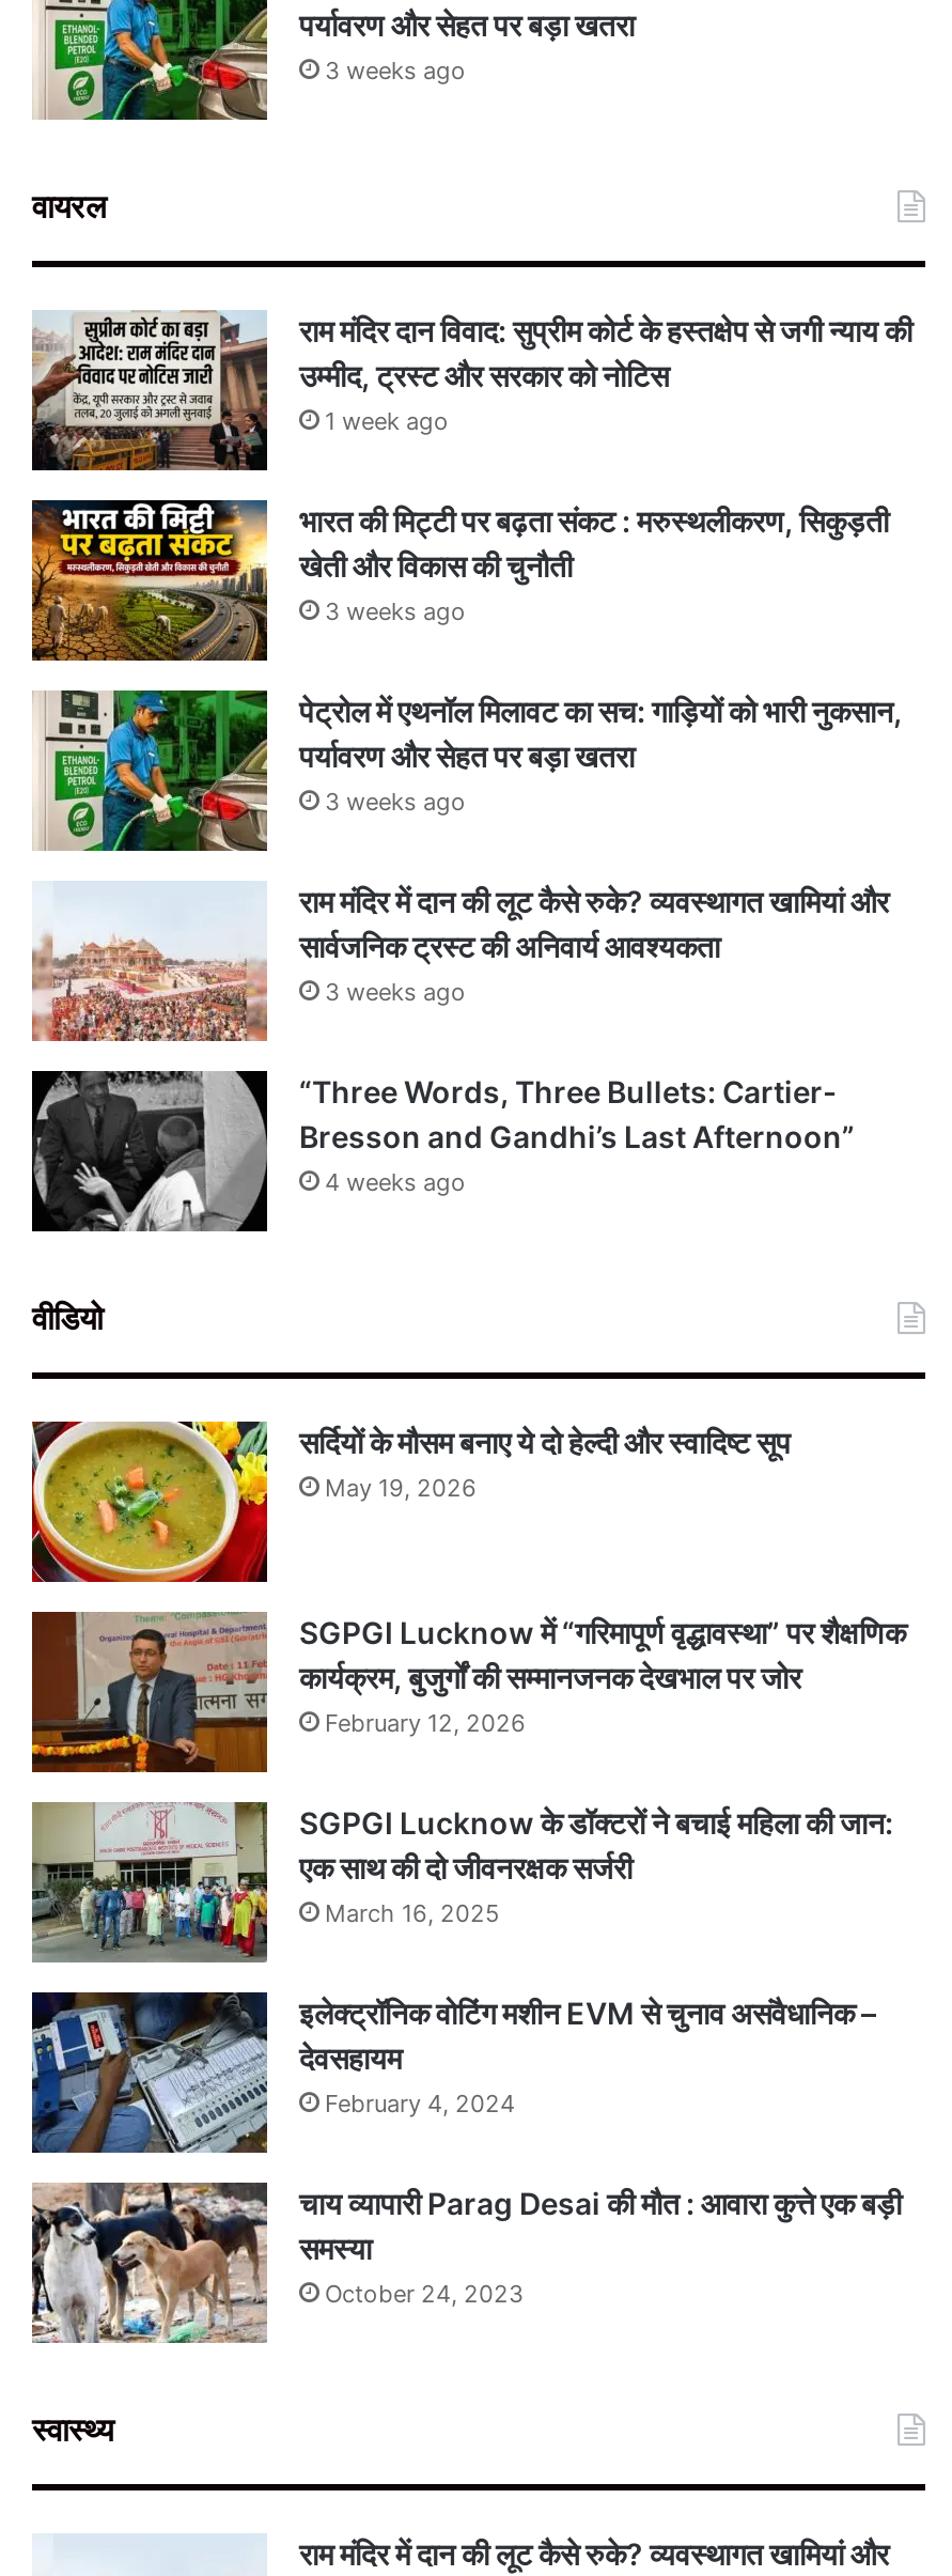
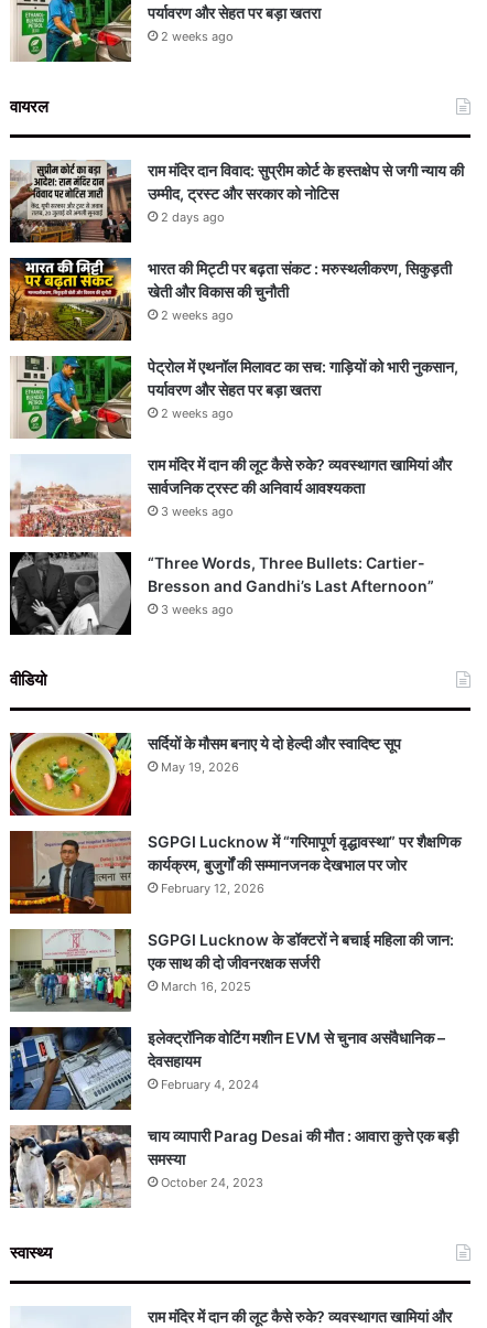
[325,55,466,85] 3 weeks ago -> [161,28,234,44] 2 weeks ago
[325,406,449,435] 1 week ago -> [161,209,225,224] 2 days ago
[325,596,466,626] 3 weeks ago -> [161,307,234,323] 2 weeks ago
[325,786,466,816] 3 weeks ago -> [161,405,234,421] 2 weeks ago
[325,1167,466,1197] 4 weeks ago -> [161,601,234,617] 3 weeks ago

